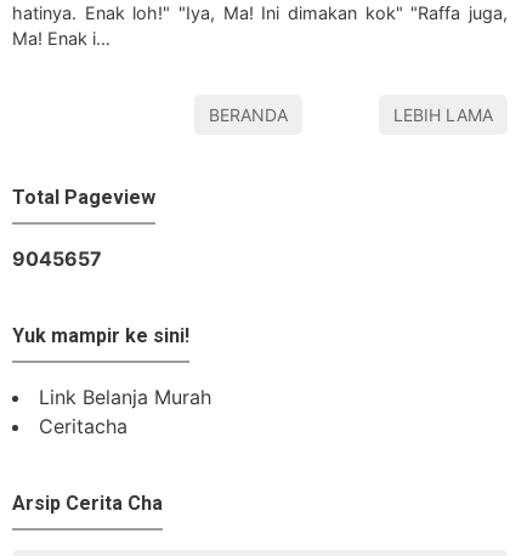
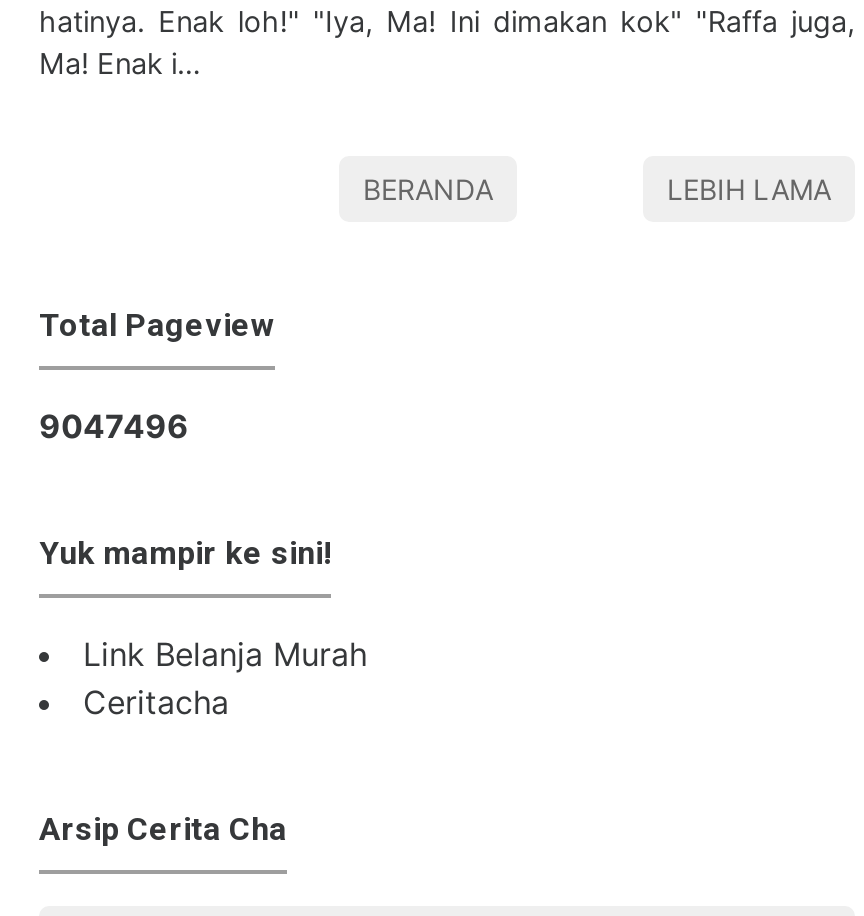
[12,247,102,271] 9045657 -> [39,407,189,447] 9047496

